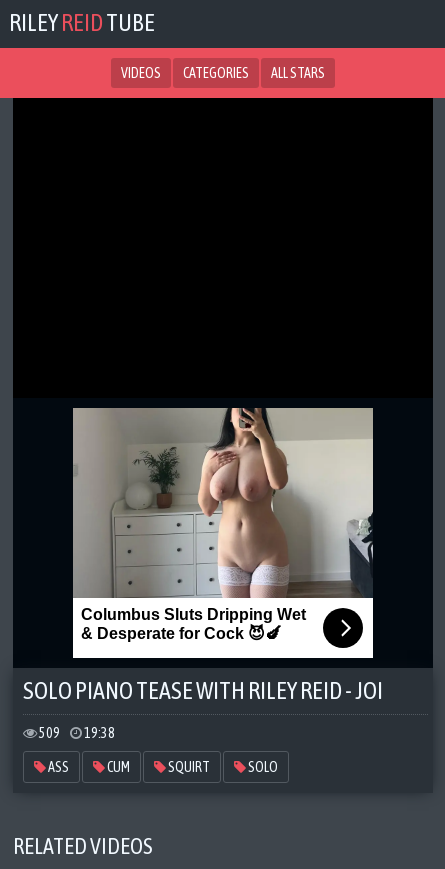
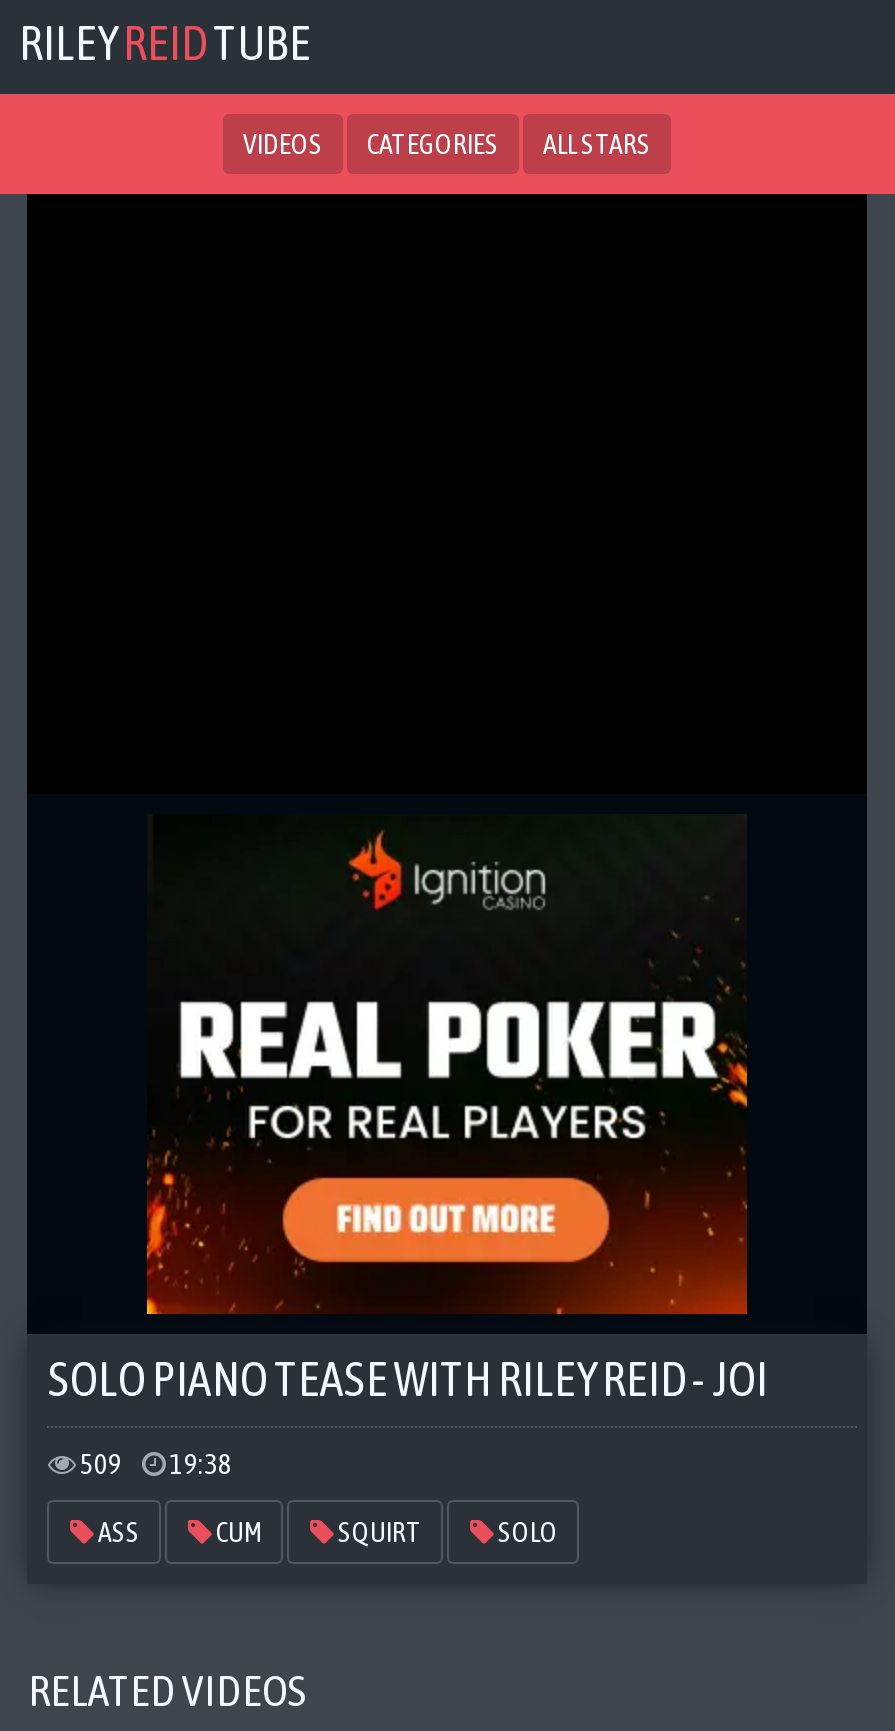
[72,407,374,659] [image] -> [145,814,749,1316] [image]

